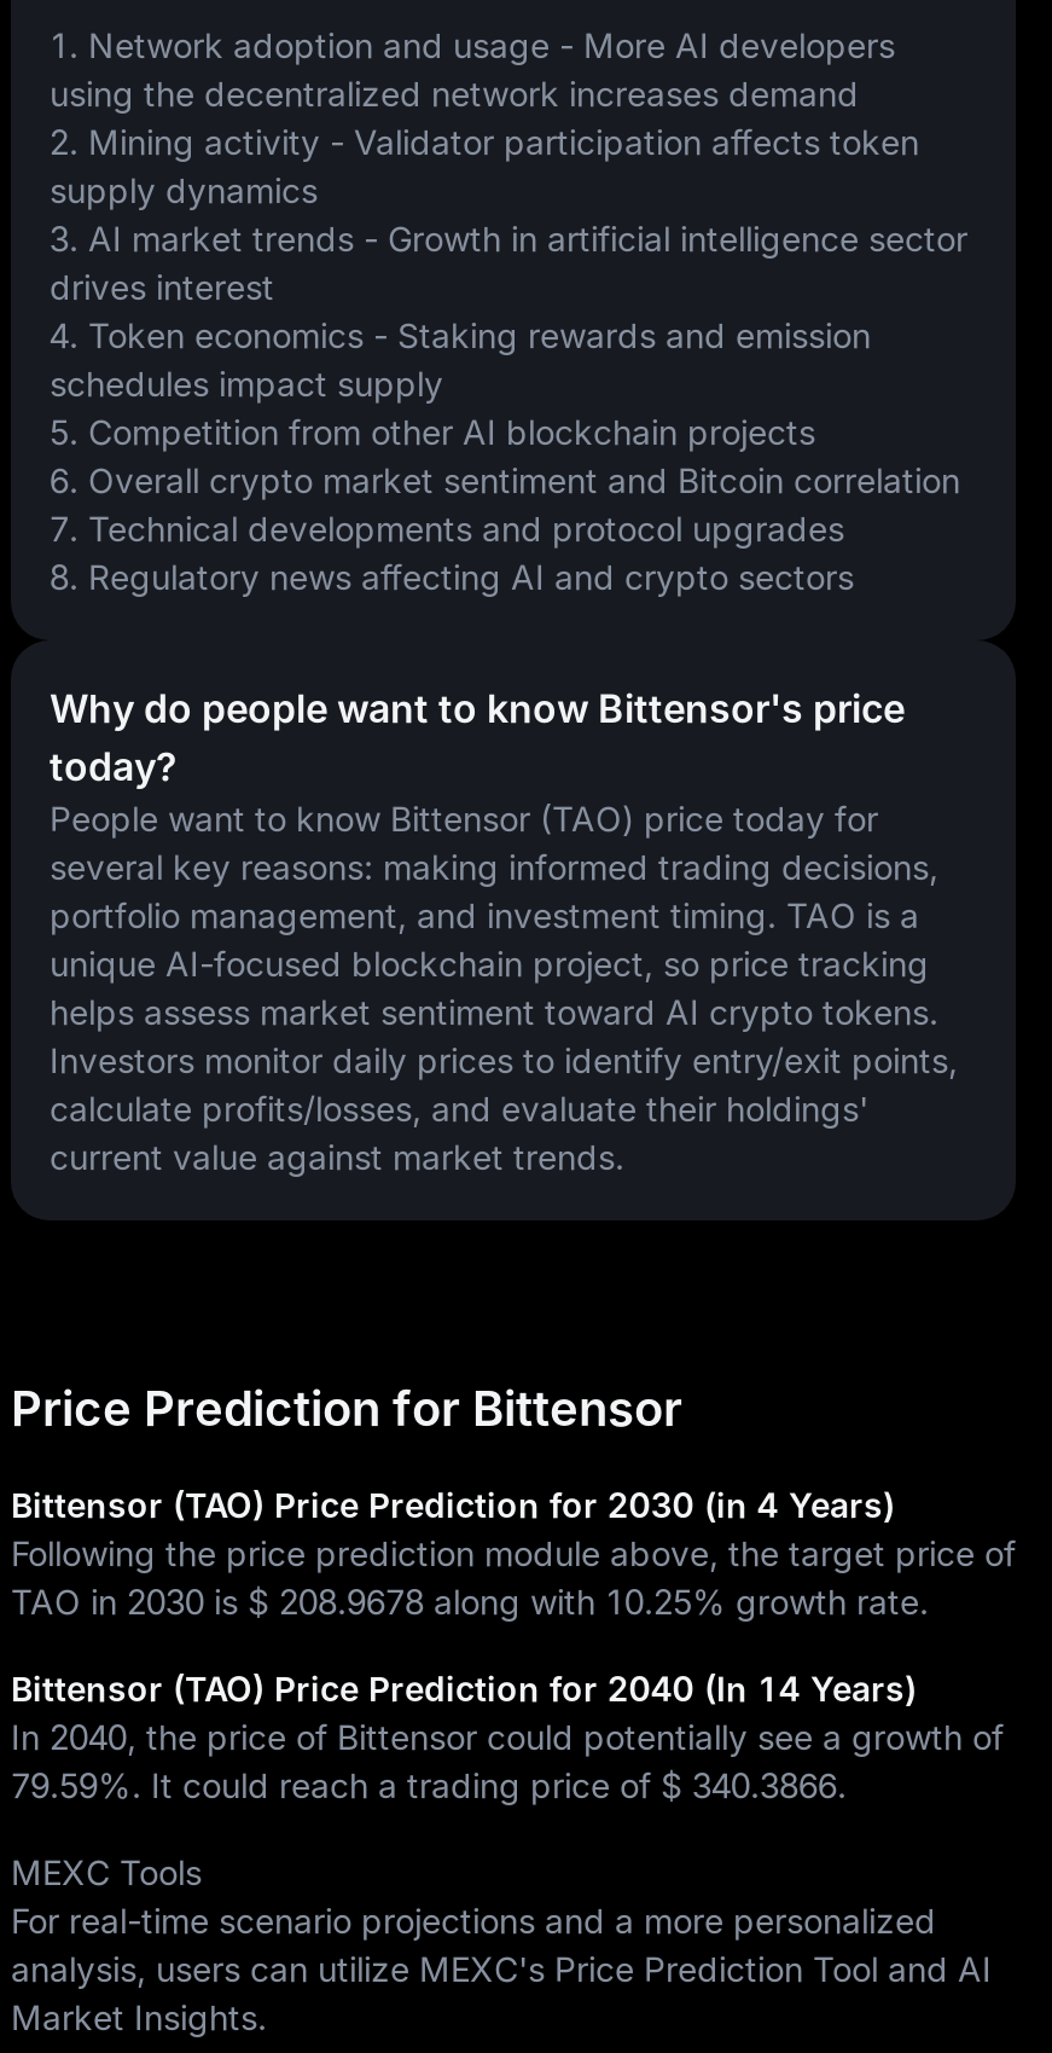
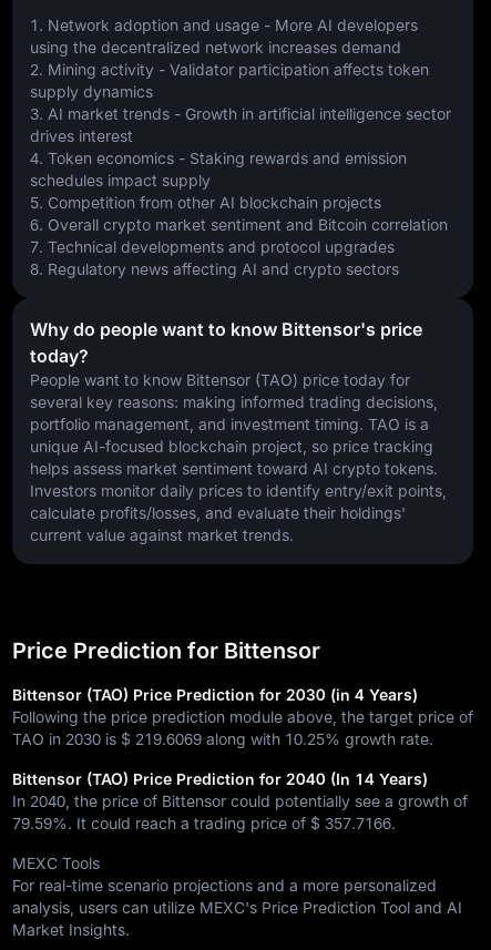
[11,1580,929,1621] TAO in 2030 is $ 208.9678 along with 10.25% growth rate. -> [12,729,433,748] TAO in 2030 is $ 219.6069 along with 10.25% growth rate.
[11,1764,847,1805] 79.59%. It could reach a trading price of $ 340.3866. -> [12,814,396,832] 79.59%. It could reach a trading price of $ 357.7166.

